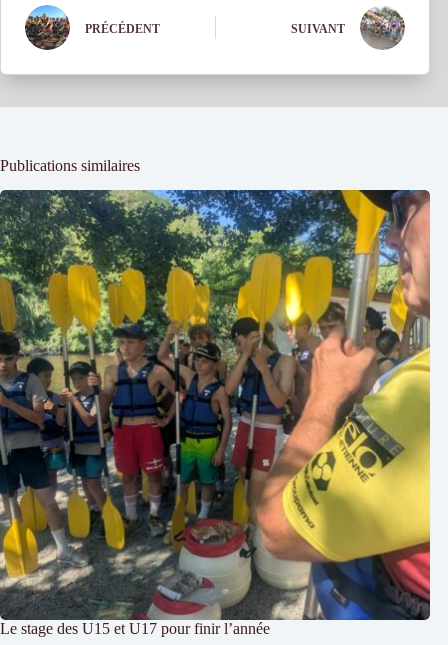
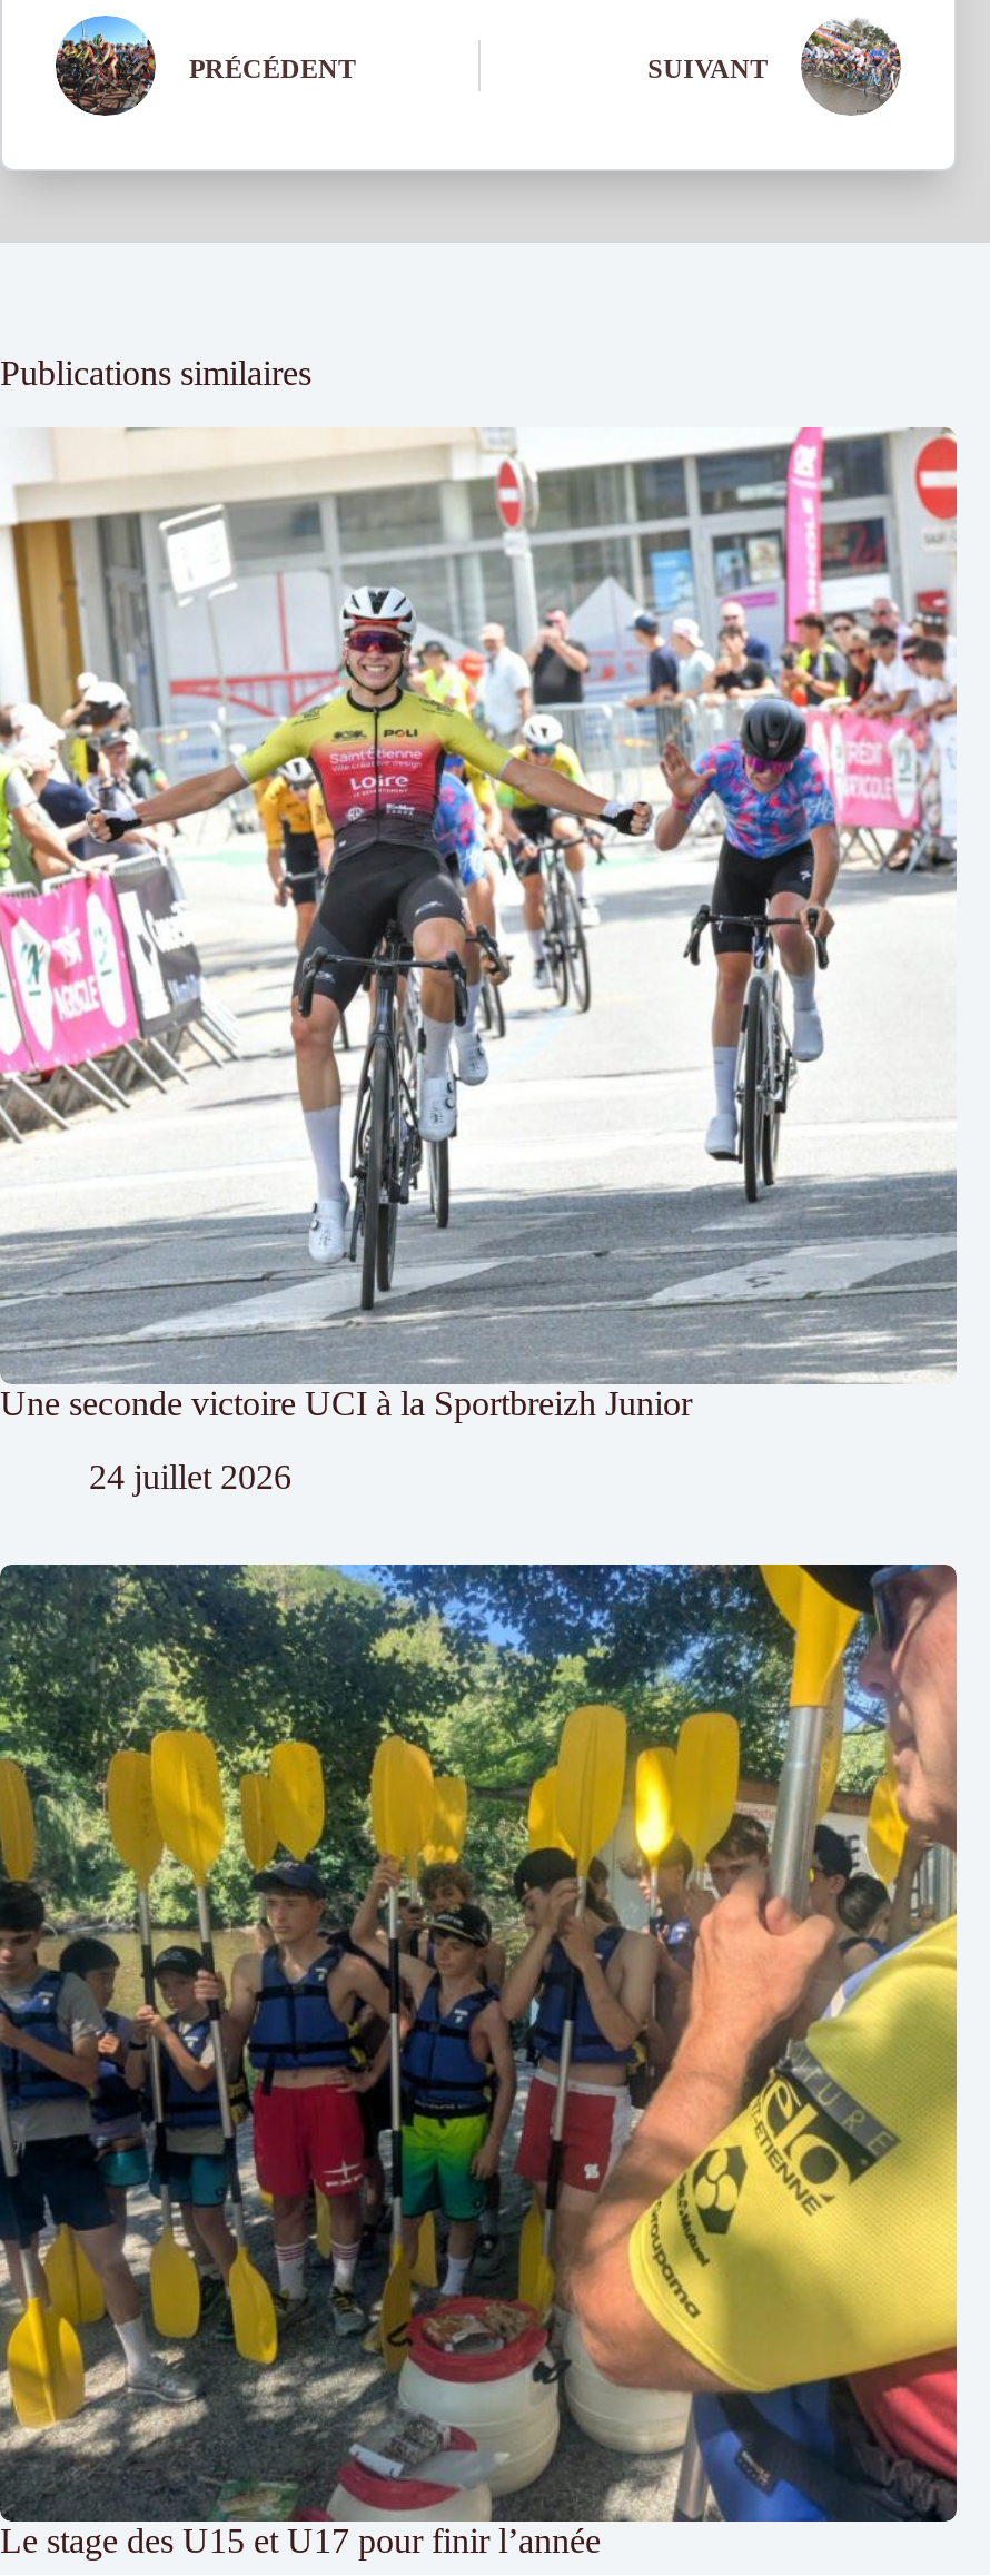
none -> [0,427,957,1495] [image] | Une seconde victoire UCI à la Sportbreizh Junior | 24 juillet 2026

